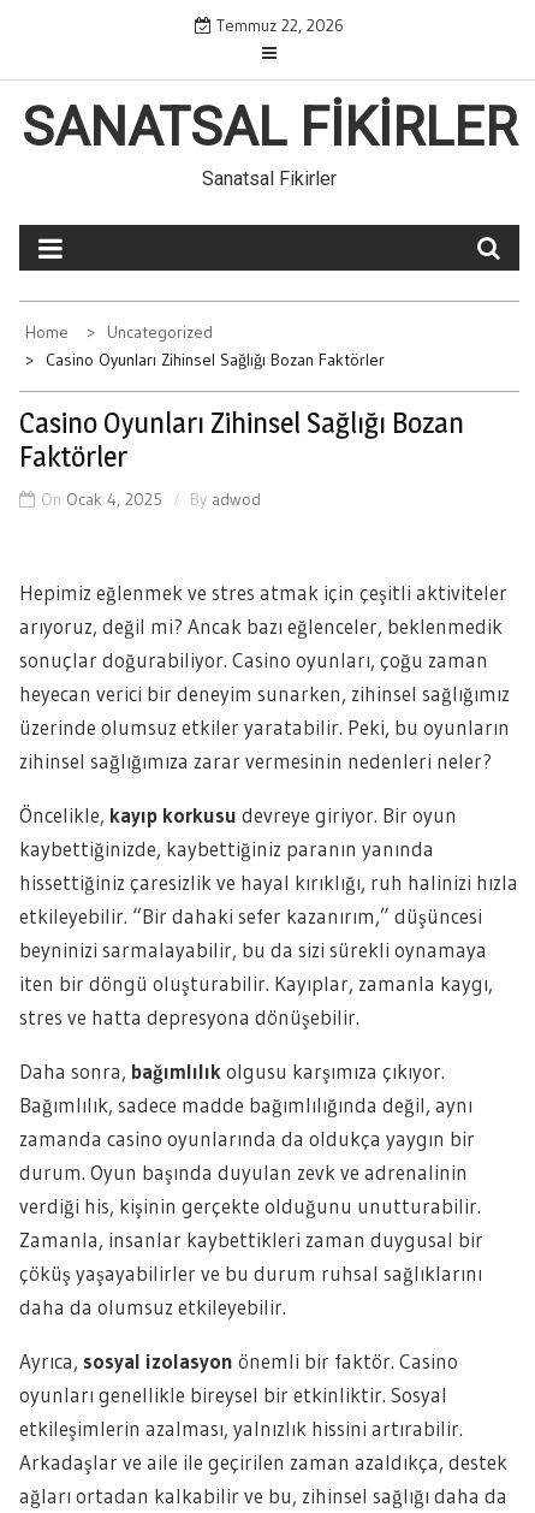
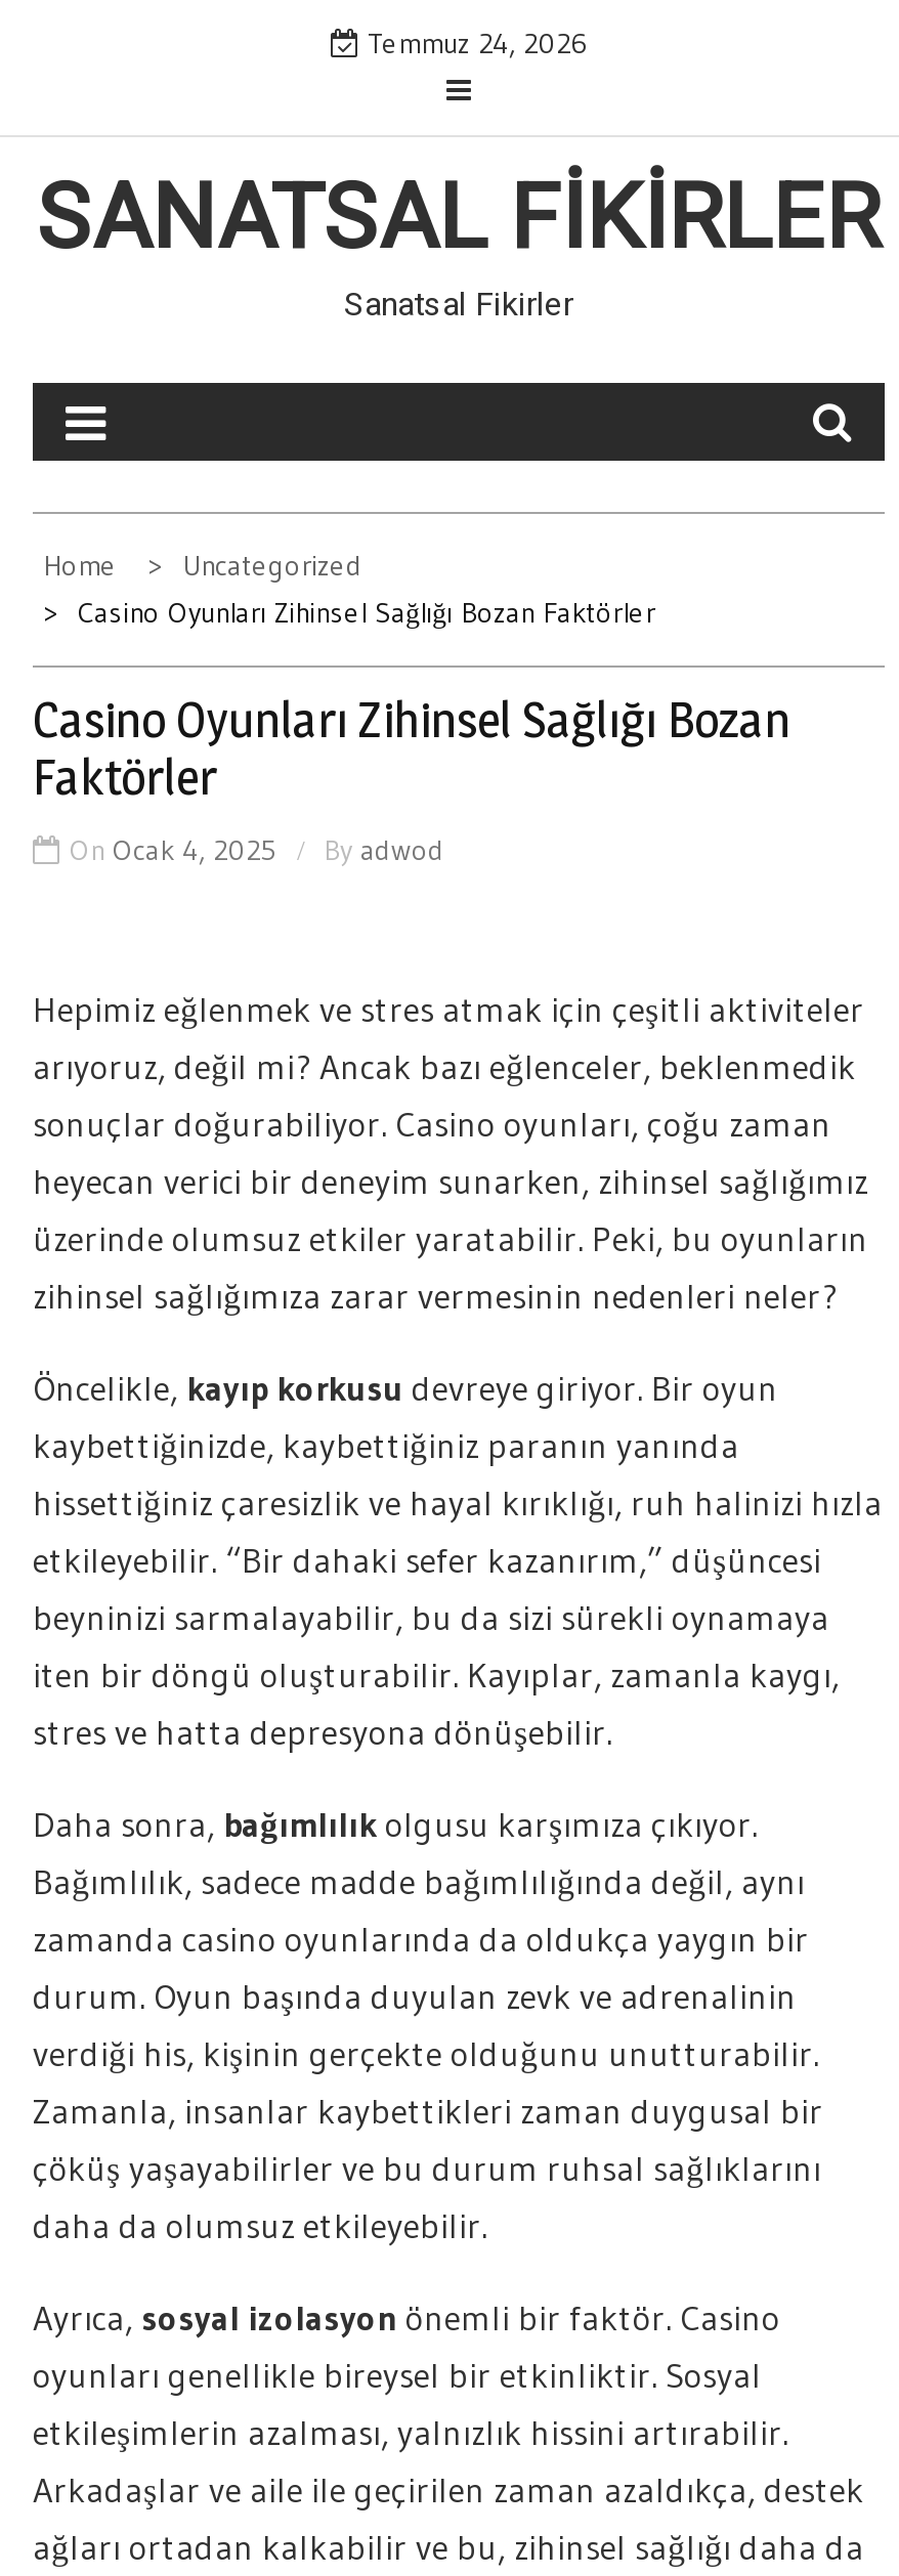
[212,14,344,36] Temmuz 22, 2026 -> [359,25,587,61] Temmuz 24, 2026

